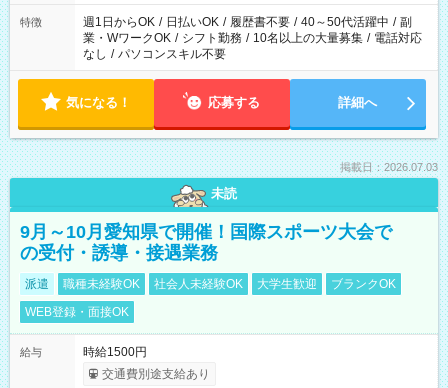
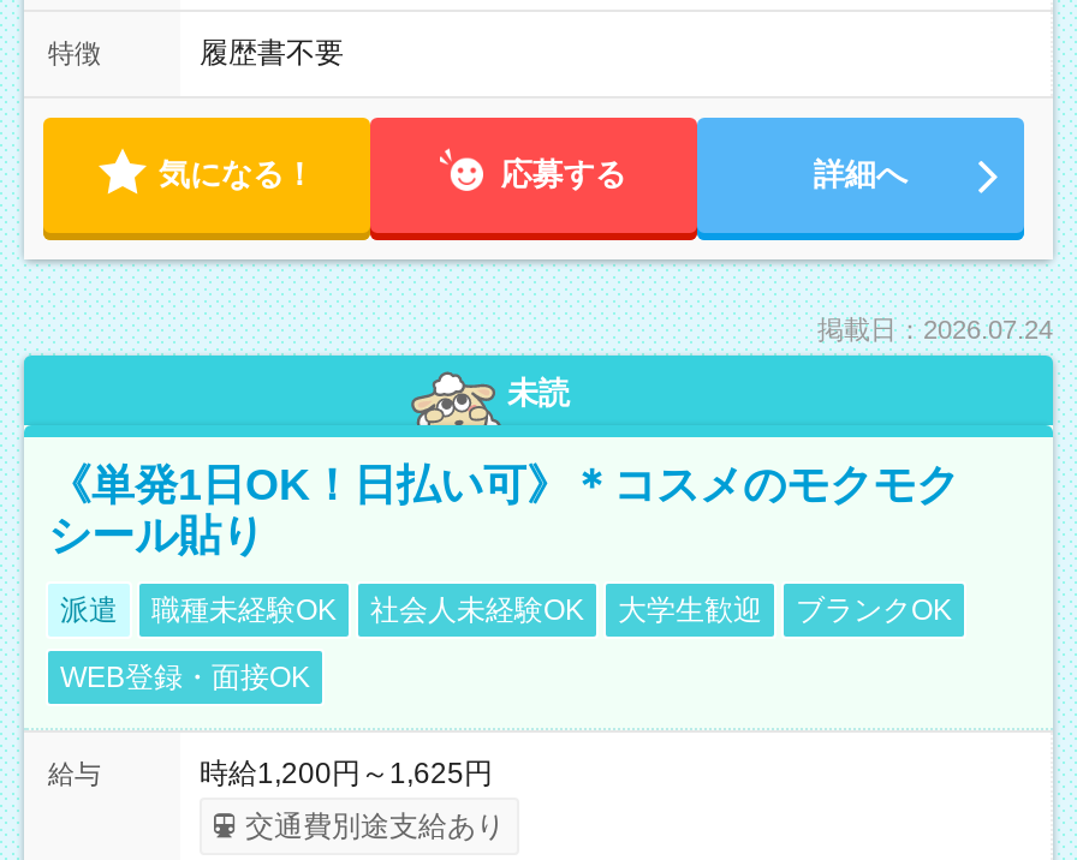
[83,15,422,61] 週1日からOK / 日払いOK / 履歴書不要 / 40～50代活躍中 / 副 | 業・WワークOK / シフト勤務 / 10名以上の大量募集 / 電話対応 | なし / パソコンスキル不要 -> [200,36,344,70] 履歴書不要
[340,161,438,173] 掲載日：2026.07.03 -> [817,315,1053,344] 掲載日：2026.07.24
[20,222,392,263] 9月～10月愛知県で開催！国際スポーツ大会で | の受付・誘導・接遇業務 -> [48,461,959,560] 《単発1日OK！日払い可》＊コスメのモクモク | シール貼り
[83,345,147,359] 時給1500円 -> [200,757,493,790] 時給1,200円～1,625円

